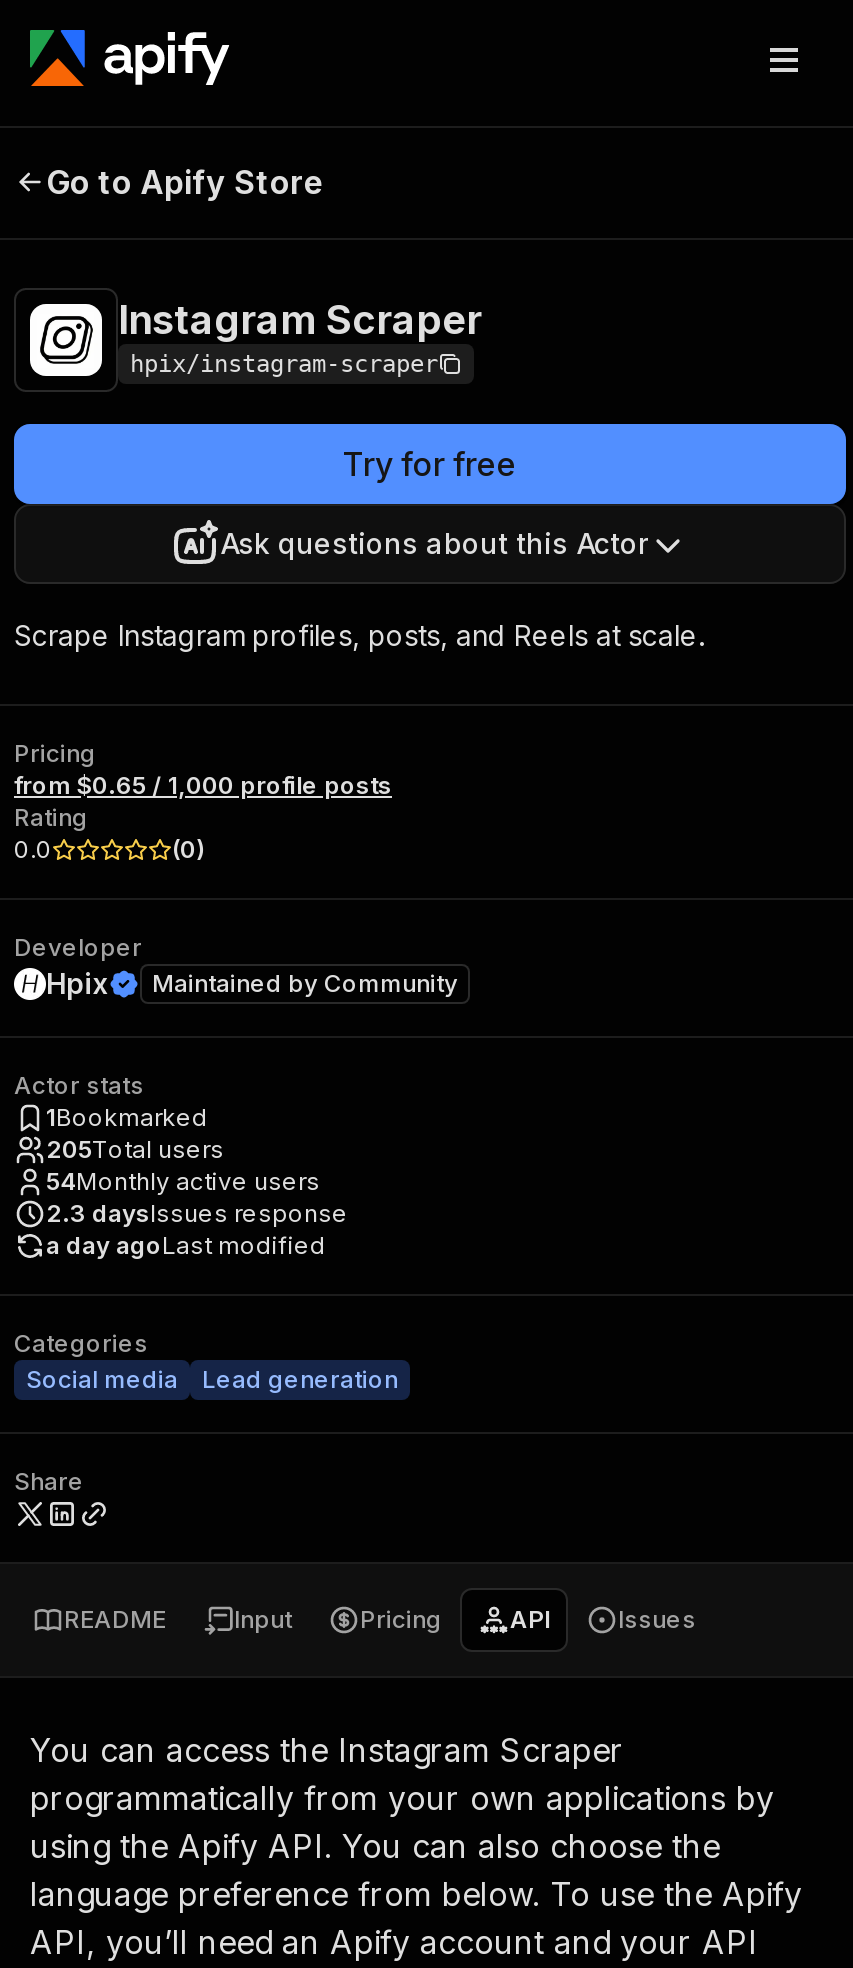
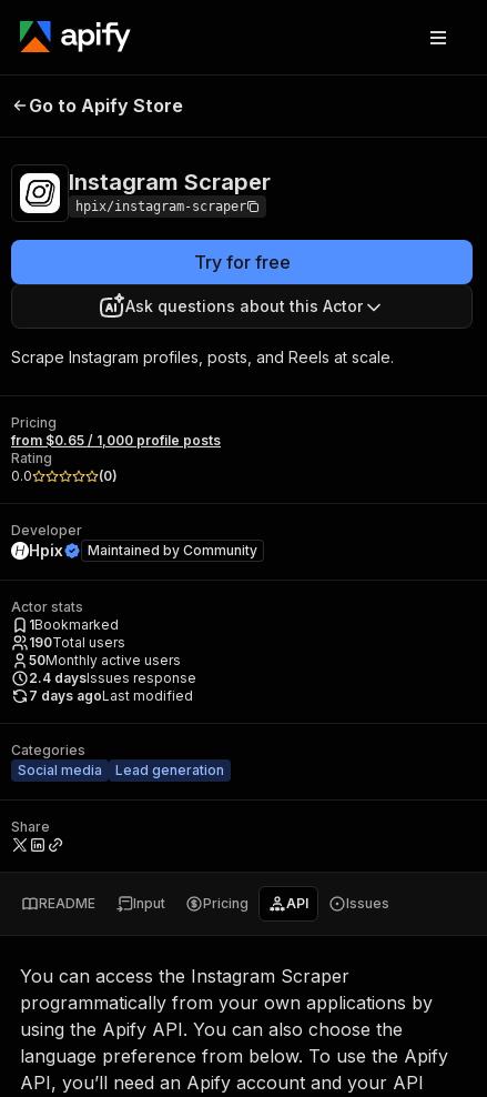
[46,1134,224,1164] 205Total users -> [29,634,125,651] 190Total users
[46,1166,320,1196] 54Monthly active users -> [29,652,181,668] 50Monthly active users
[46,1198,348,1228] 2.3 daysIssues response -> [29,670,196,686] 2.4 daysIssues response
[46,1230,326,1260] a day agoLast modified -> [29,687,193,704] 7 days agoLast modified

